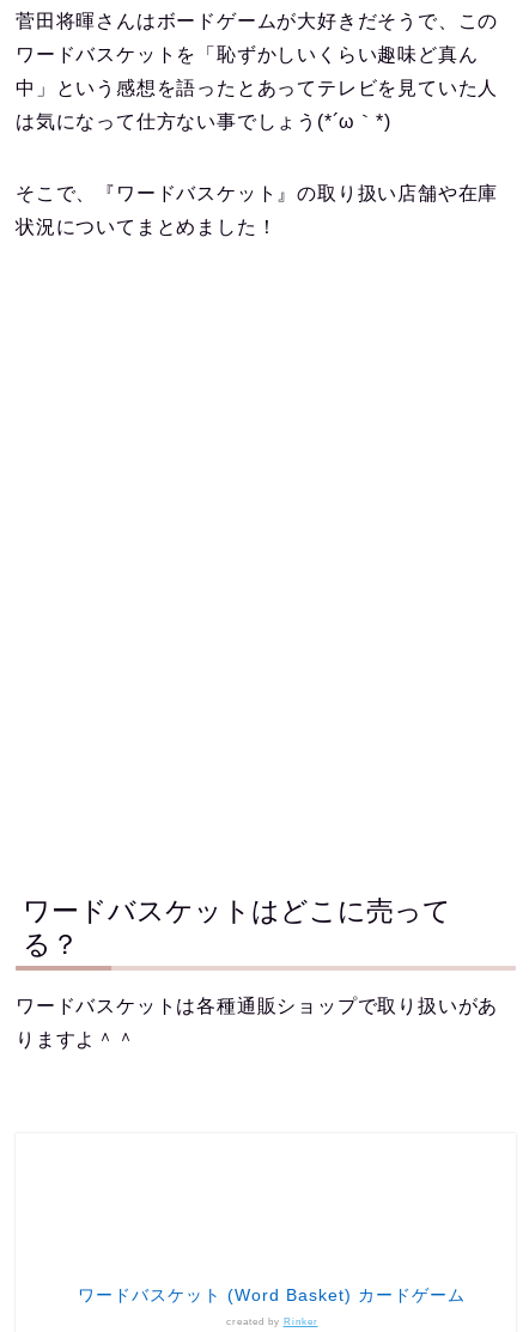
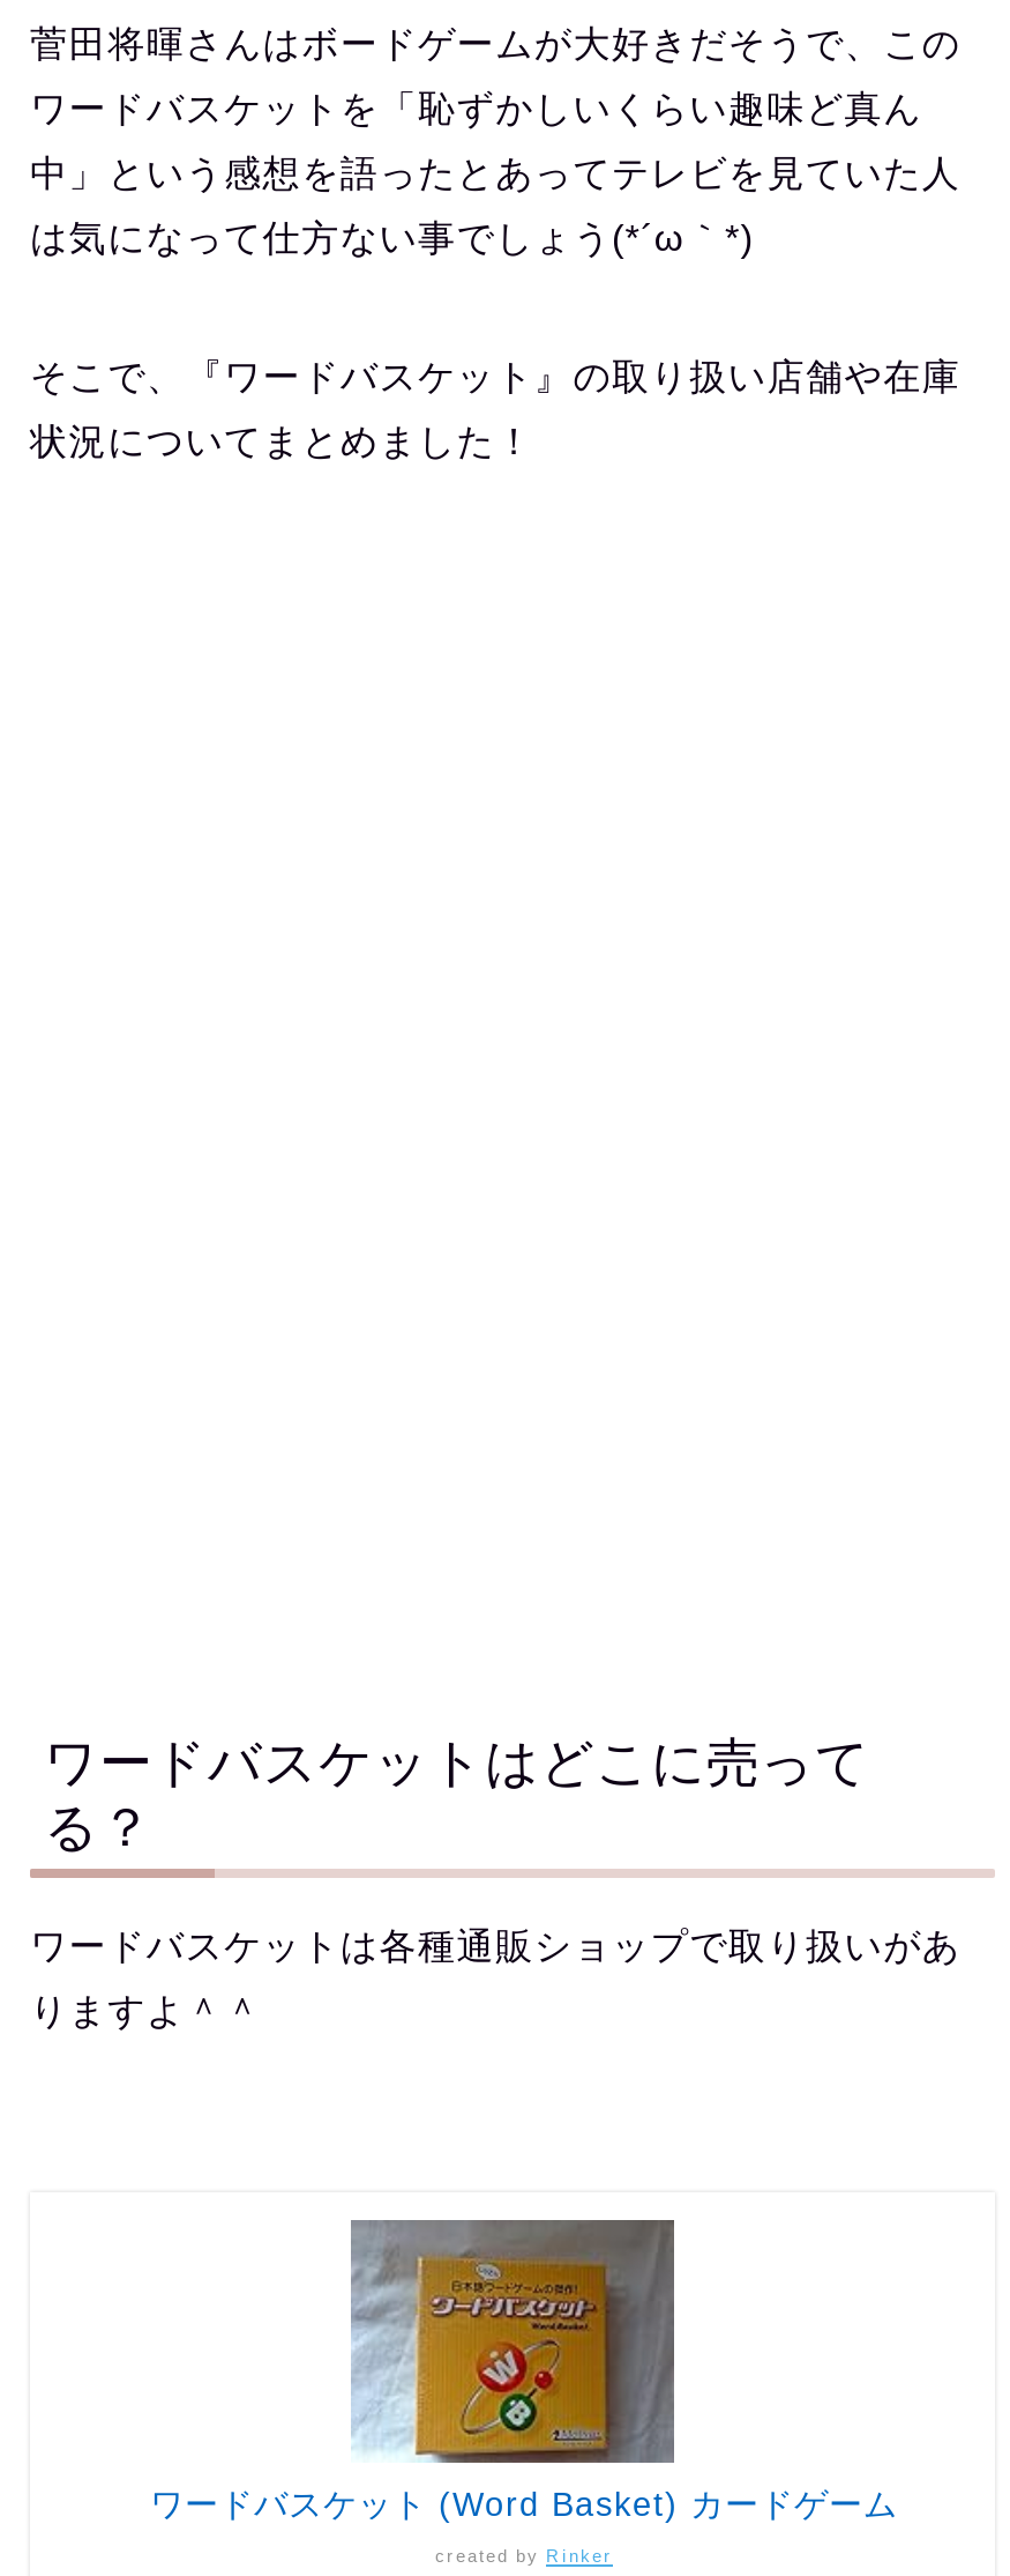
none -> [349,2218,676,2465] [image]

